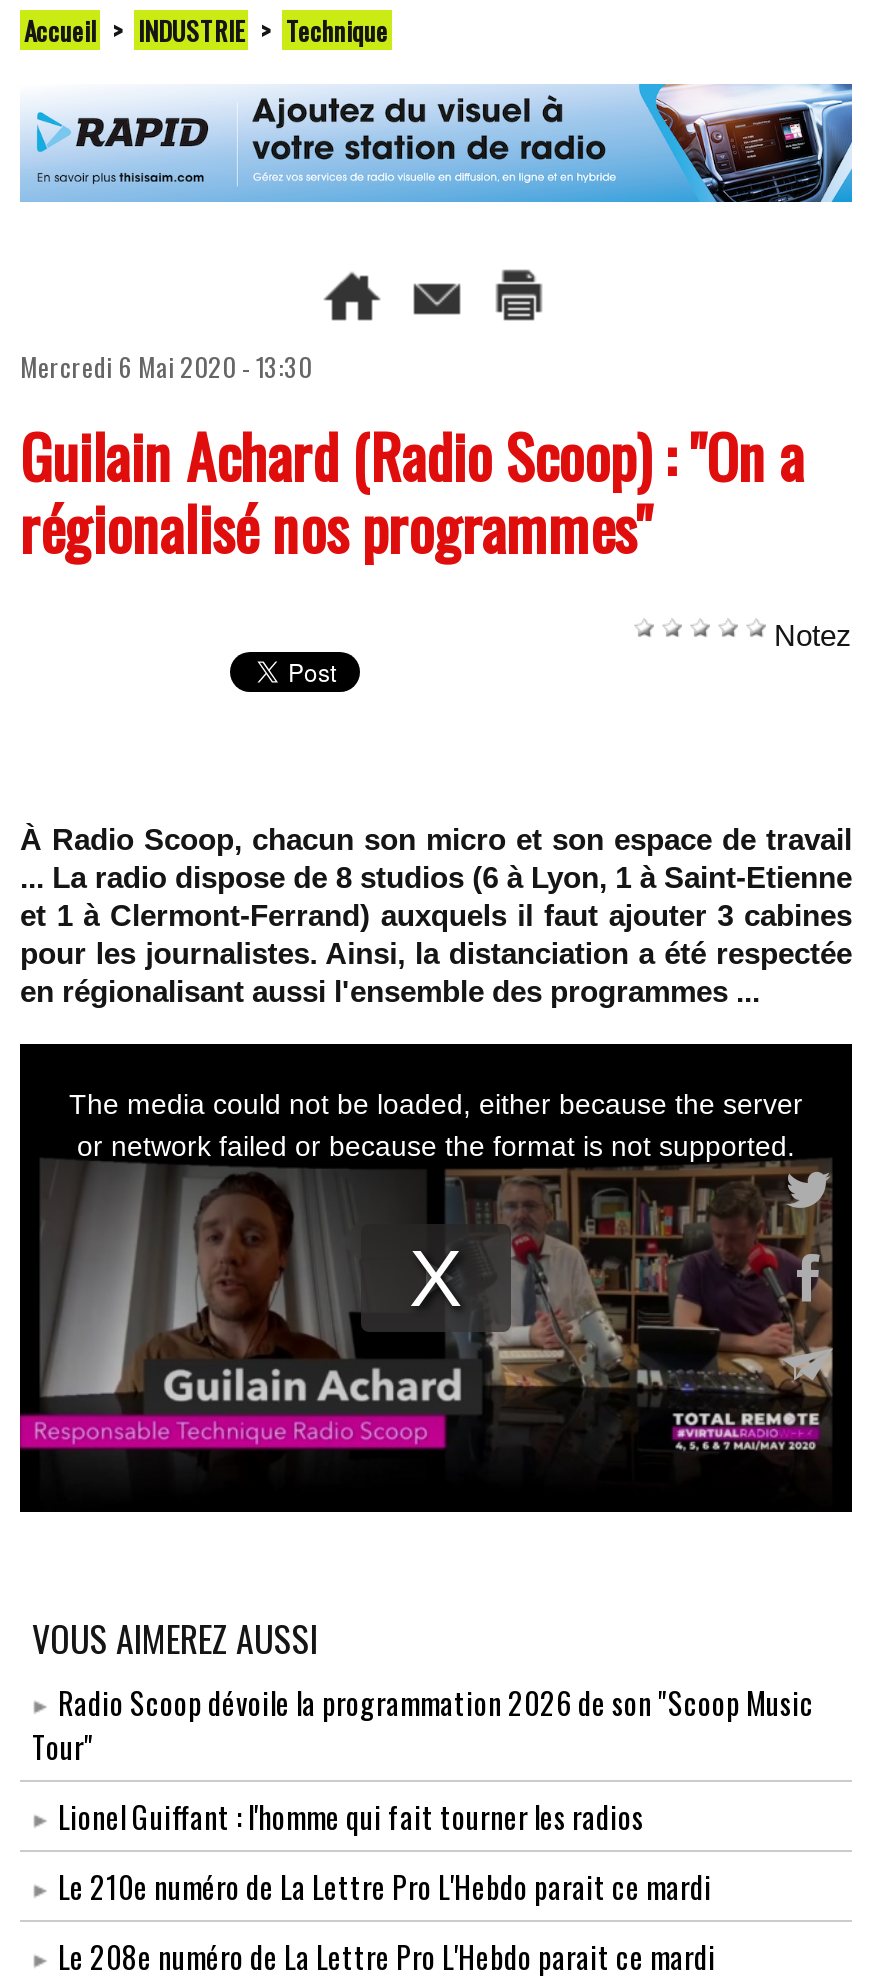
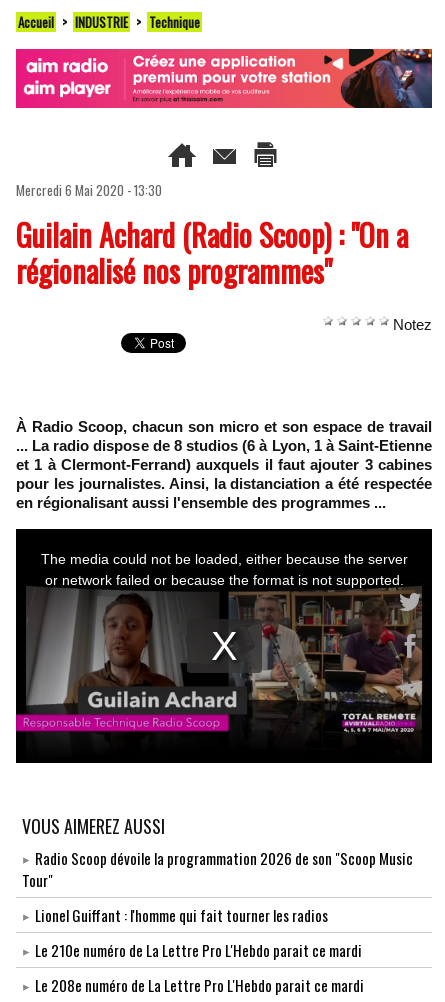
[18,82,854,204] [image] -> [15,48,433,109] [image]

